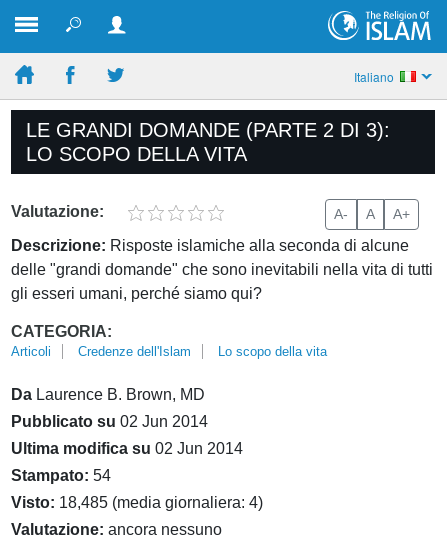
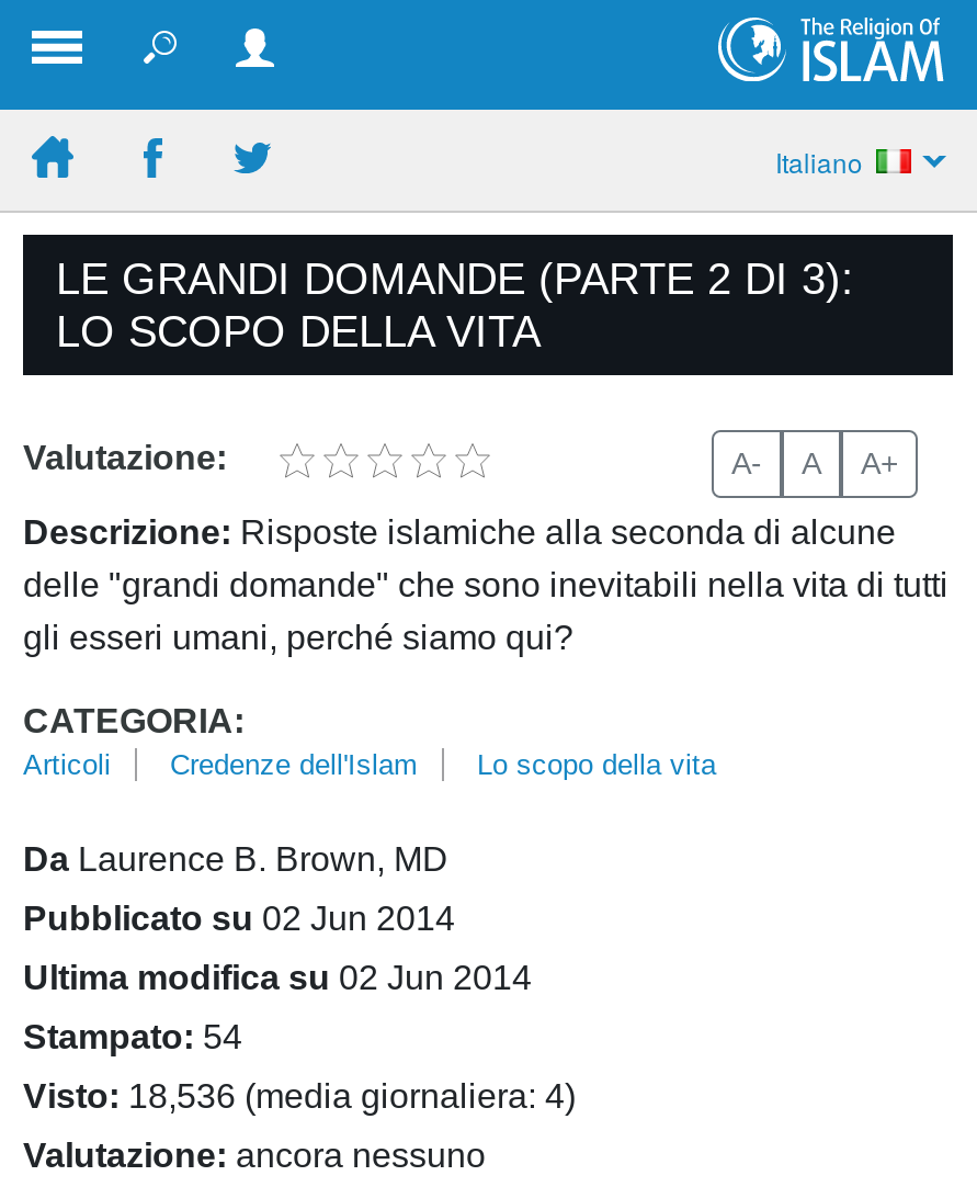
[11,494,263,511] Visto: 18,485 (media giornaliera: 4) -> [23,1077,576,1115] Visto: 18,536 (media giornaliera: 4)

